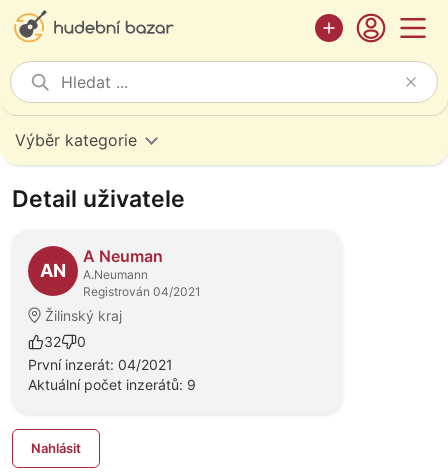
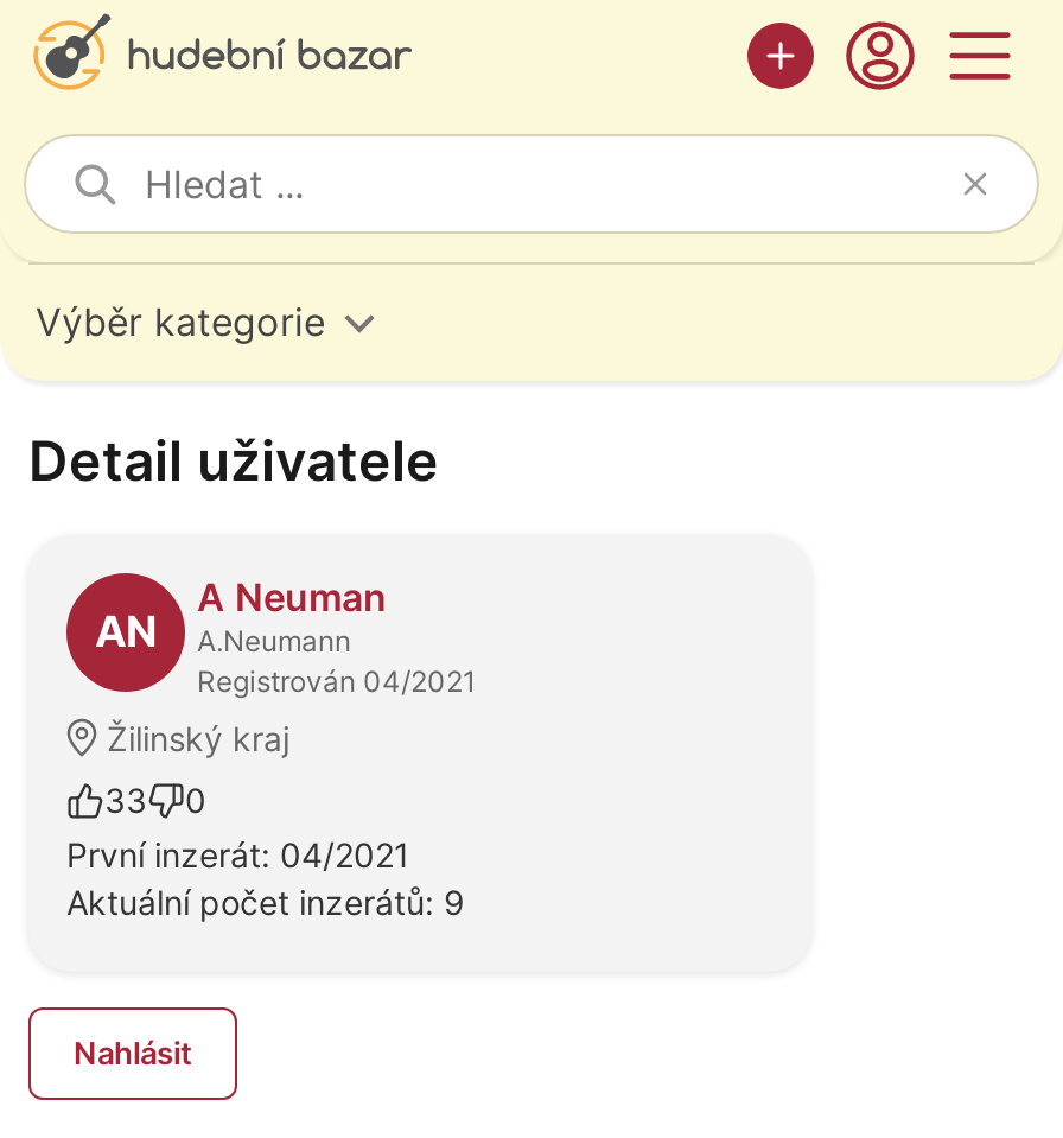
[44,333,86,350] 32 0 -> [104,780,206,820] 33 0

